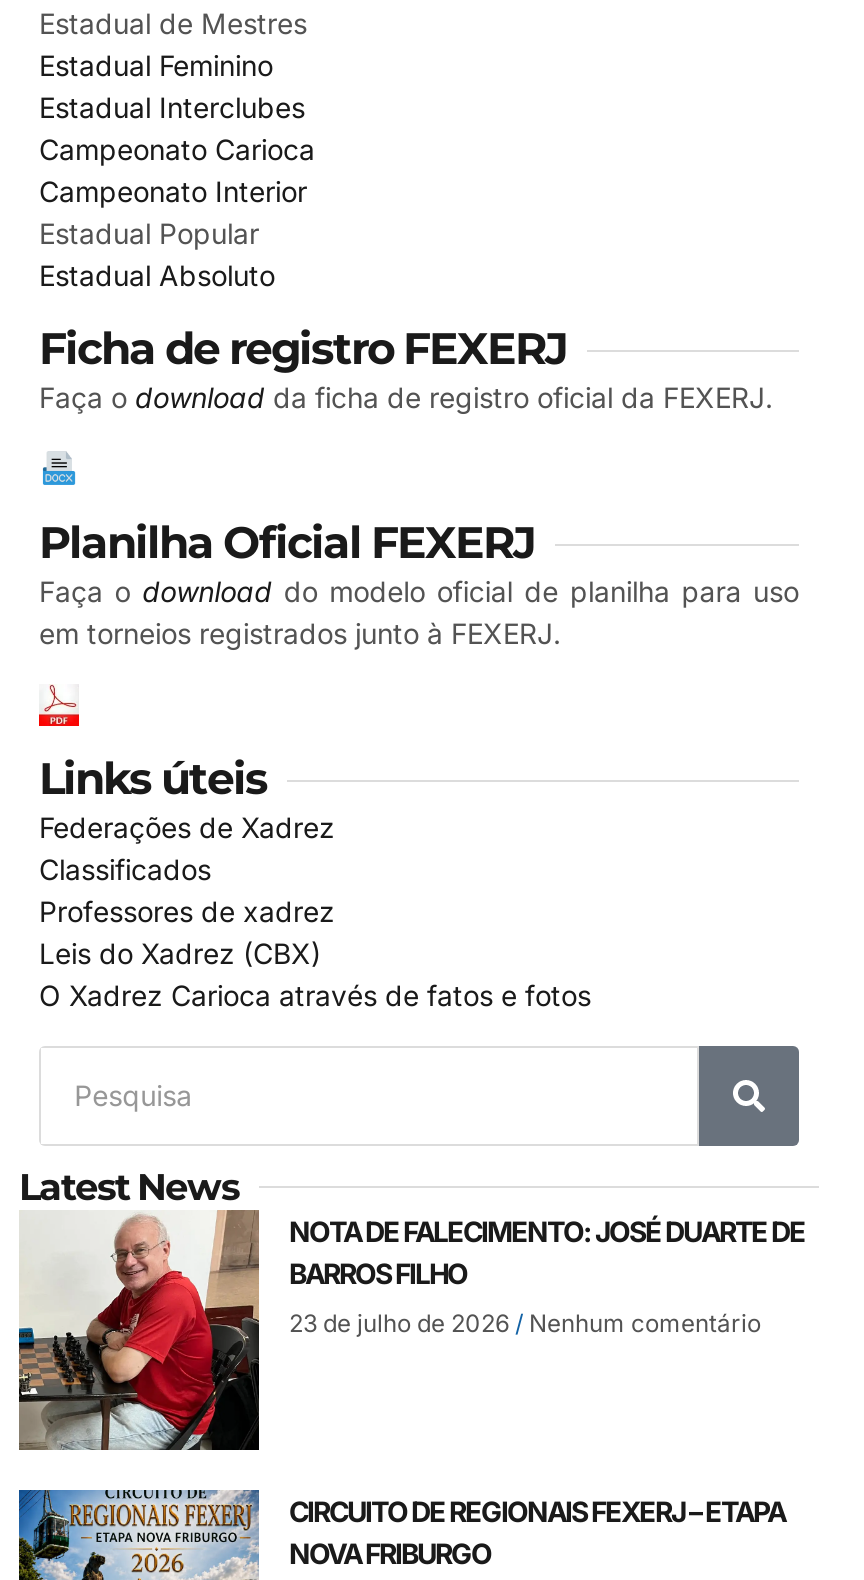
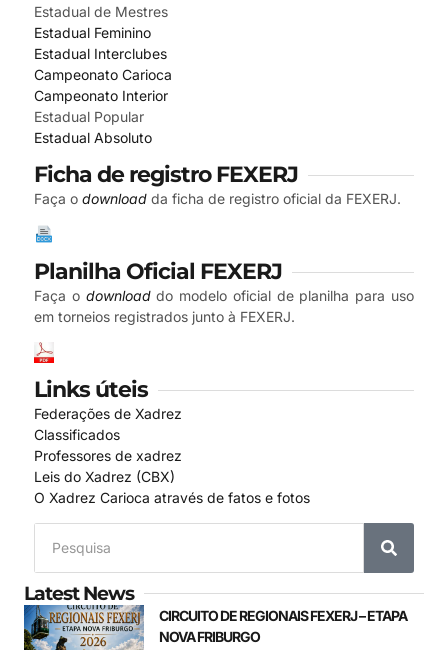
[17,1210,805,1452] [image] | NOTA DE FALECIMENTO: JOSÉ DUARTE DE | BARROS FILHO | 23 de julho de 2026 Nenhum comentário -> none

